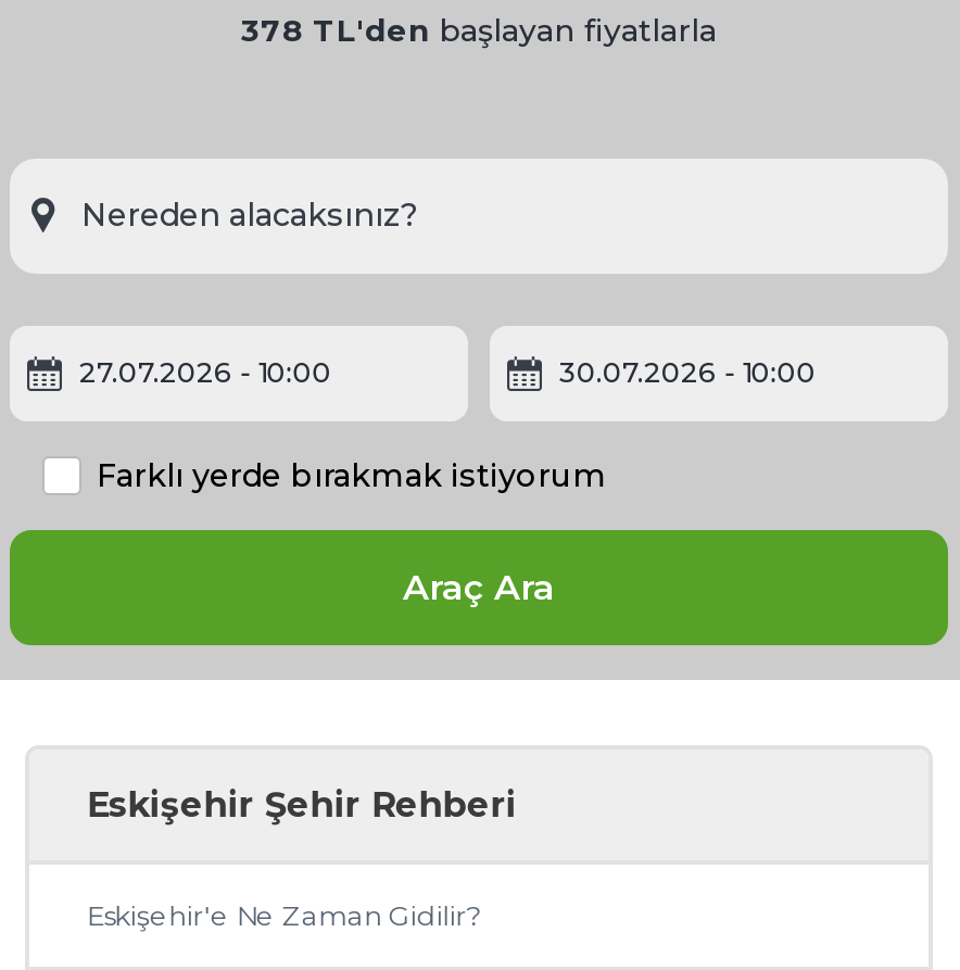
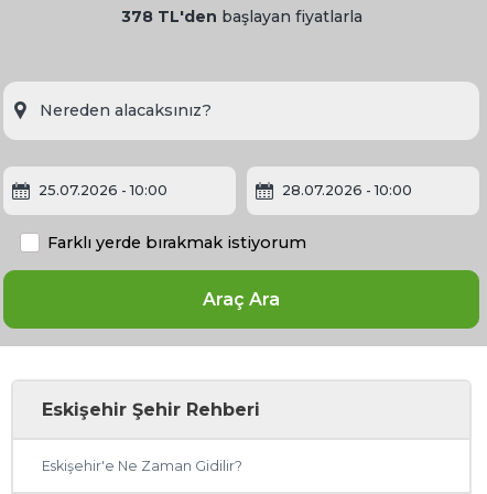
[79,356,332,389] 27.07.2026 - 10:00 -> [39,182,168,198] 25.07.2026 - 10:00
[559,356,816,389] 30.07.2026 - 10:00 -> [282,182,412,198] 28.07.2026 - 10:00

